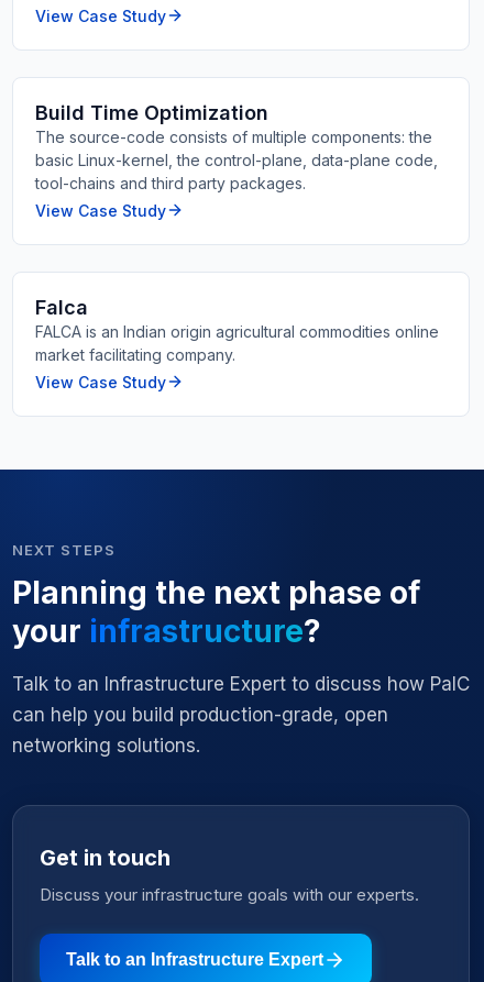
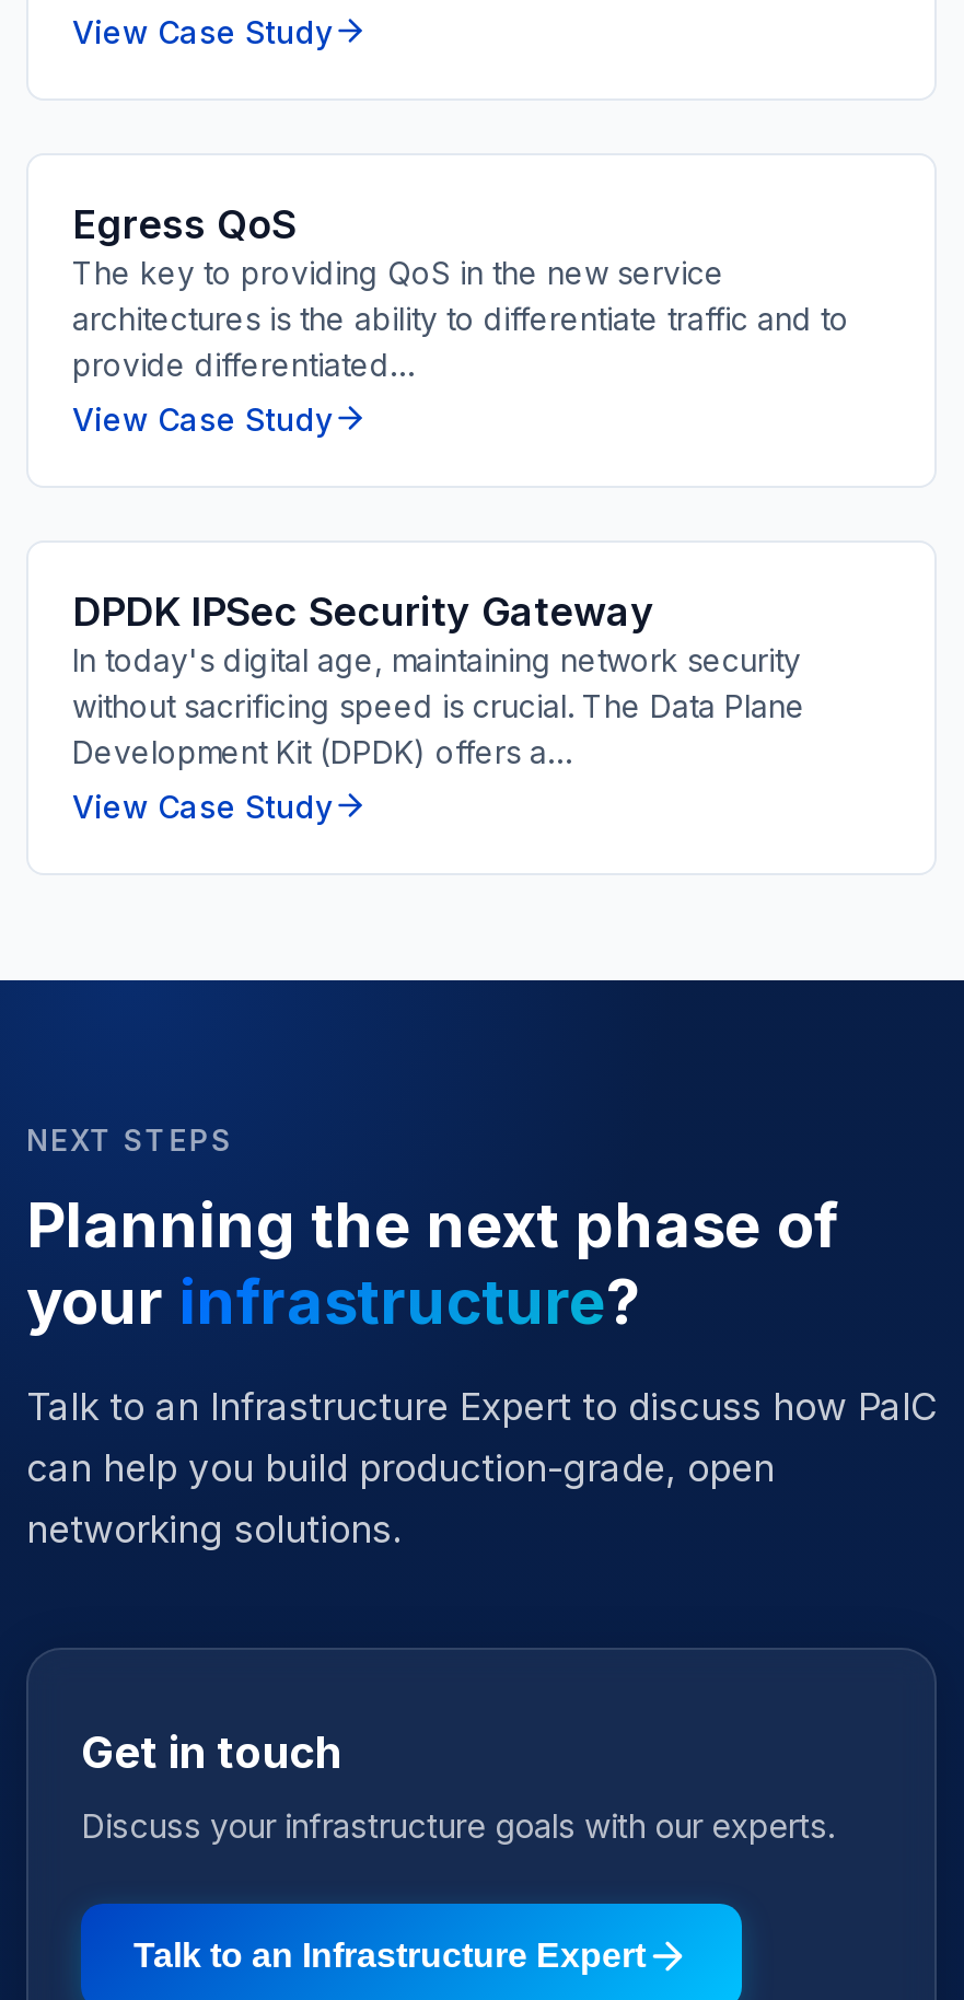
[35,101,438,192] Build Time Optimization | The source-code consists of multiple components: the | basic Linux-kernel, the control-plane, data-plane code, | tool-chains and third party packages. -> [72,201,849,382] Egress QoS | The key to providing QoS in the new service | architectures is the ability to differentiate traffic and to | provide differentiated…
[35,296,439,364] Falca | FALCA is an Indian origin agricultural commodities online | market facilitating company. -> [72,588,805,770] DPDK IPSec Security Gateway | In today's digital age, maintaining network security | without sacrificing speed is crucial. The Data Plane | Development Kit (DPDK) offers a…

